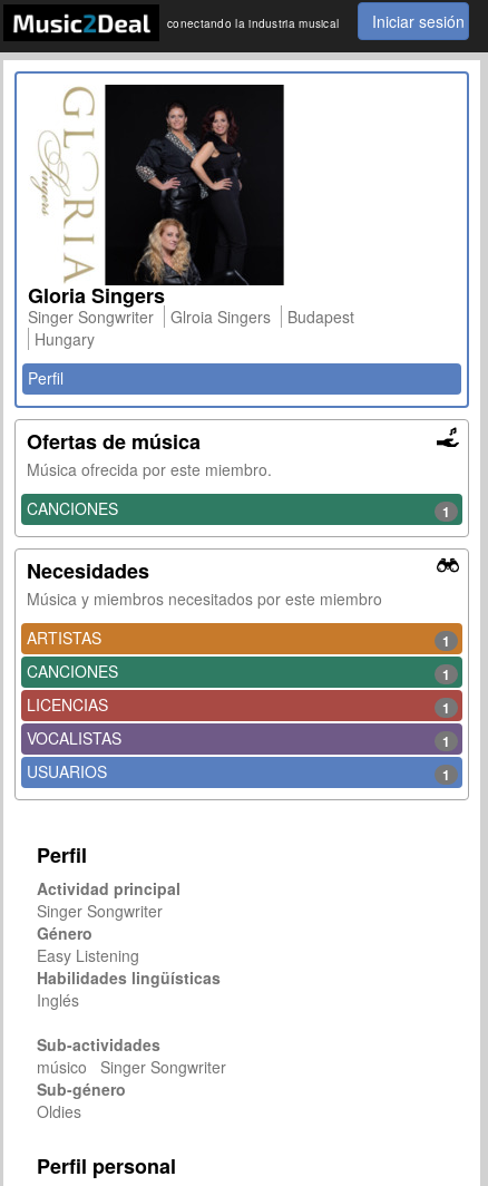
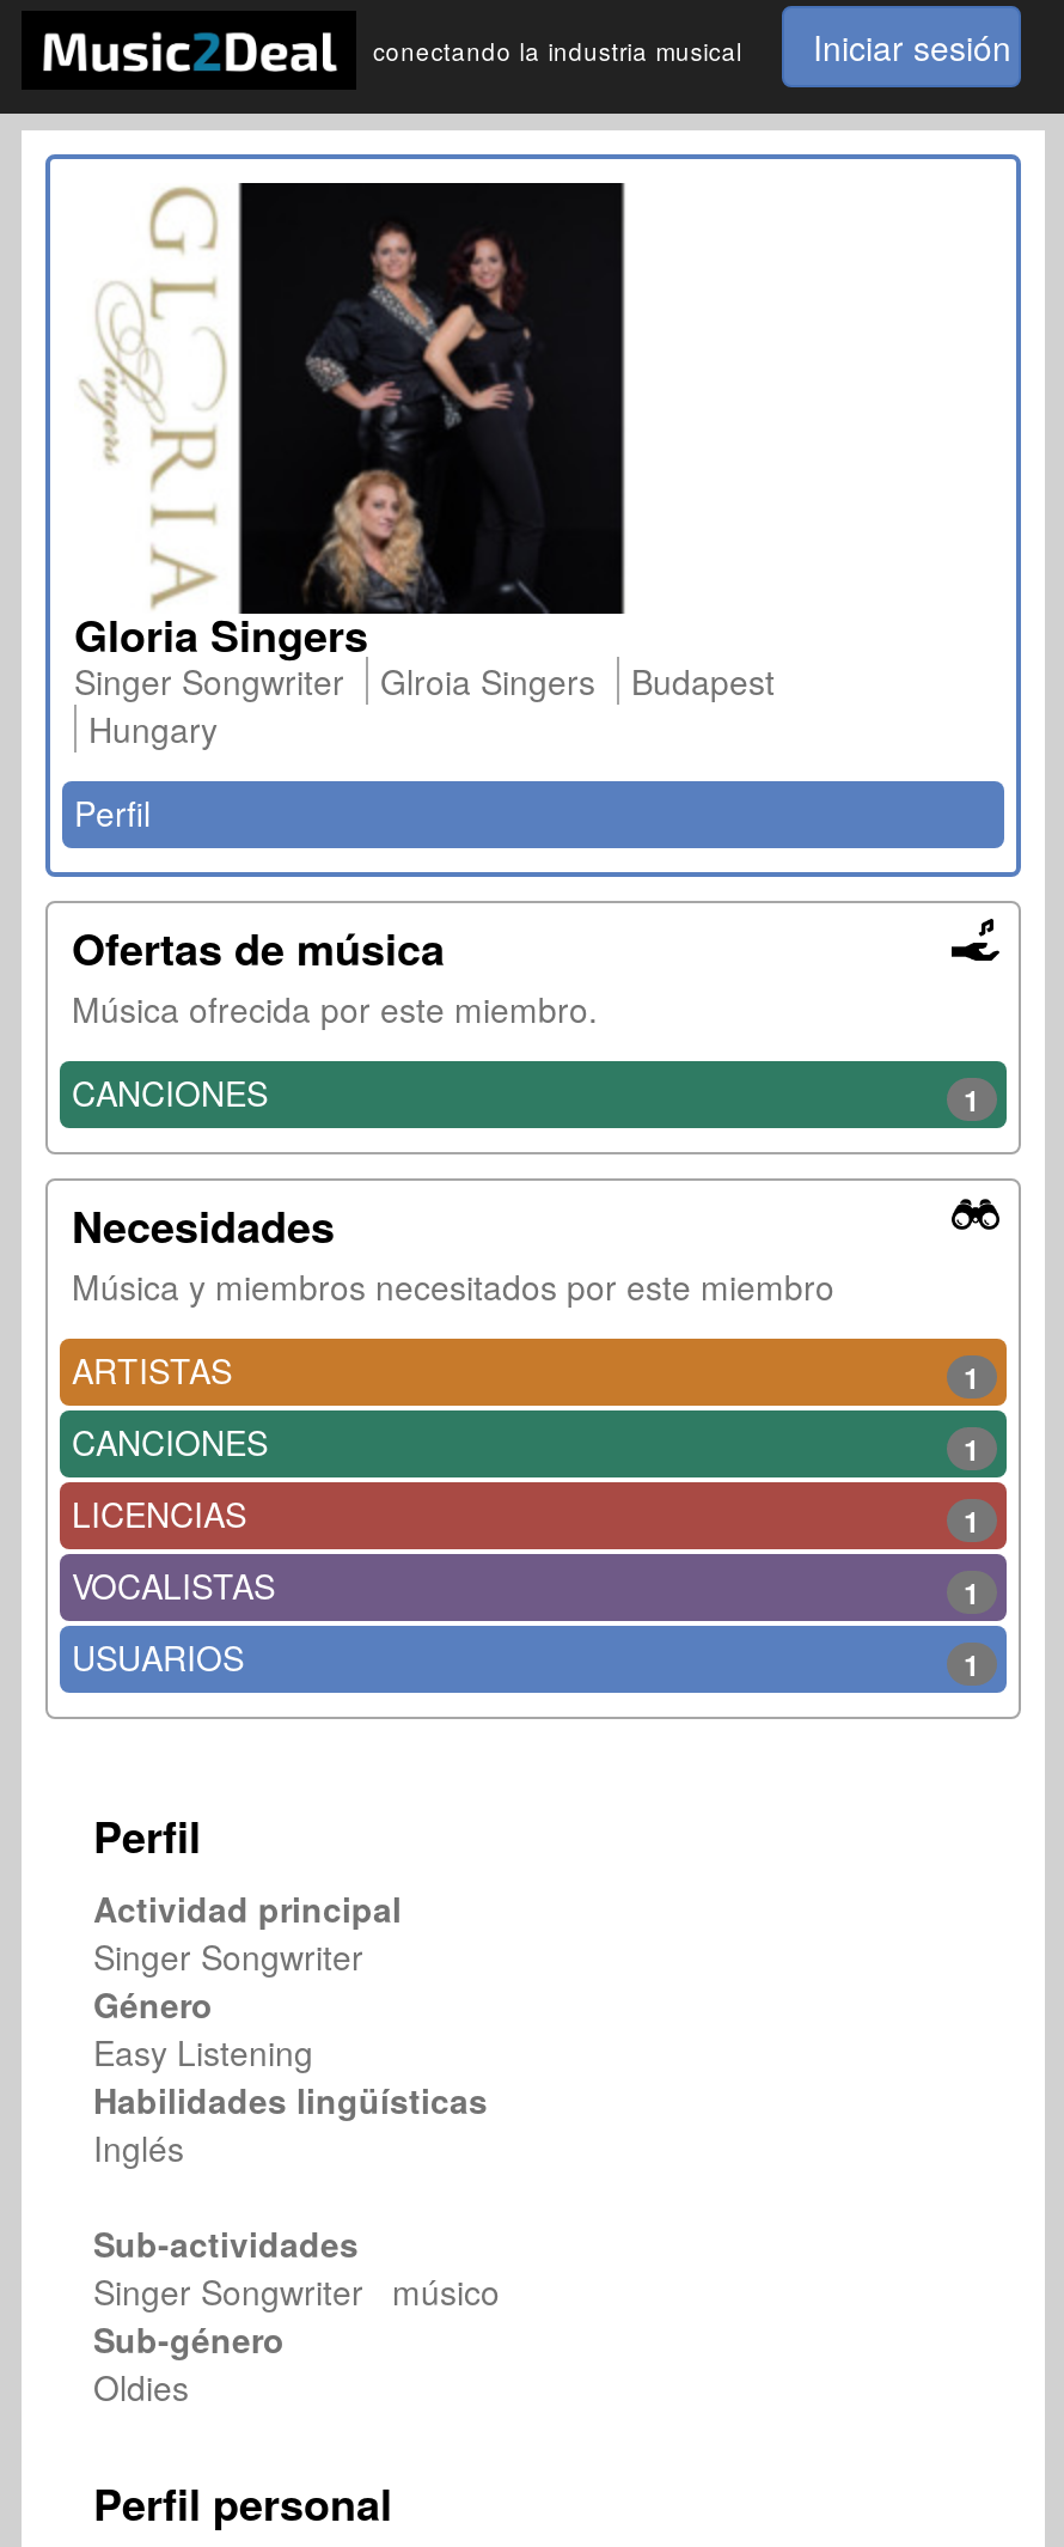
[37,1056,235,1078] músico Singer Songwriter -> [93,2267,519,2315] Singer Songwriter músico

